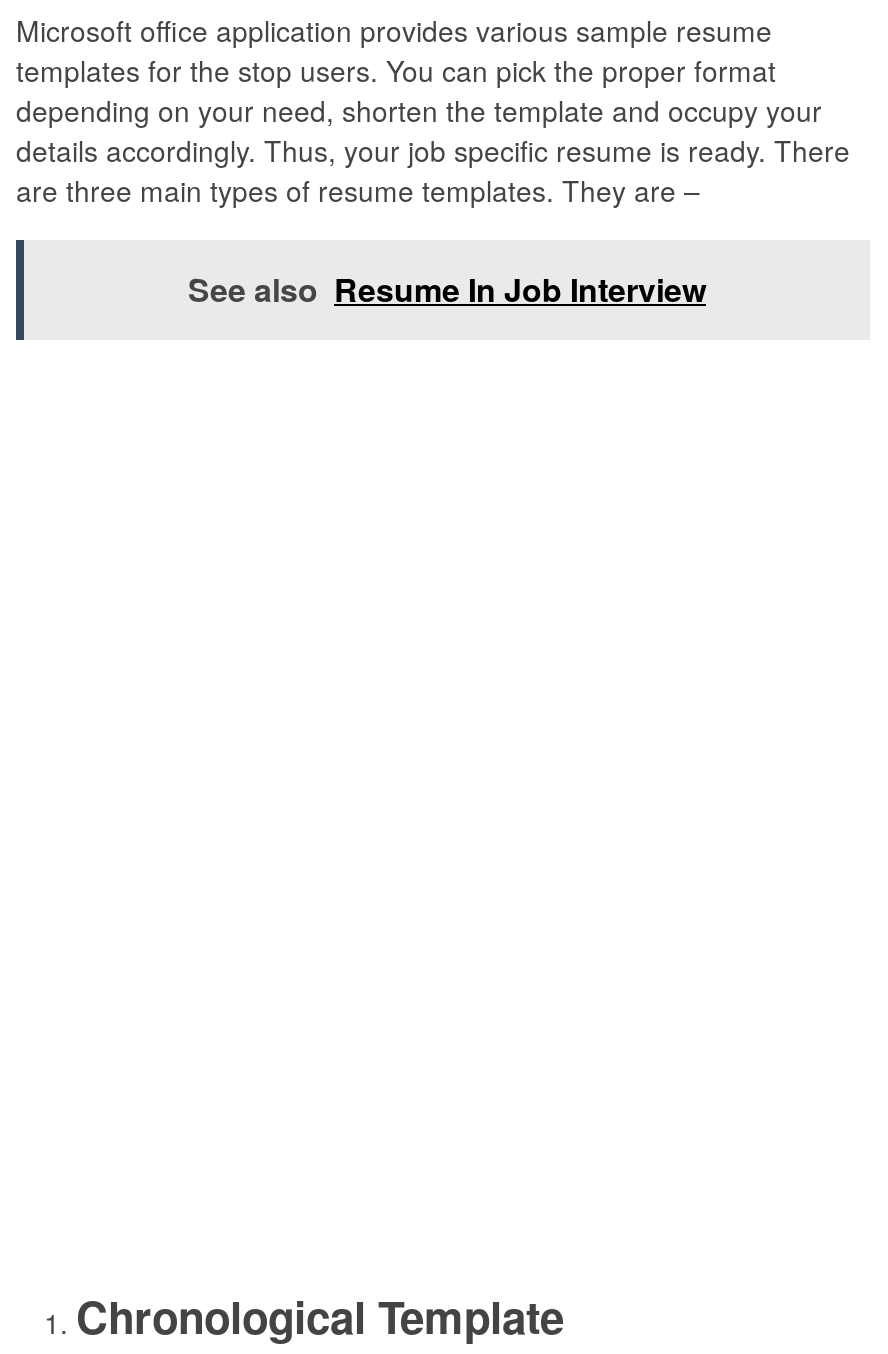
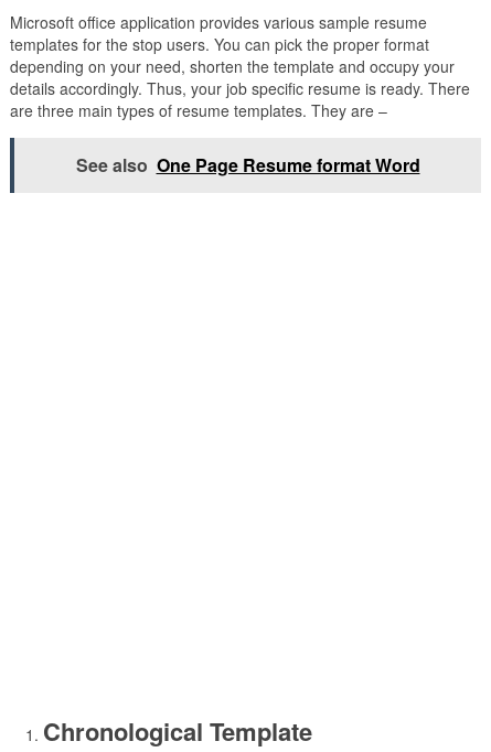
[188,267,706,313] See also Resume In Job Interview -> [76,153,420,178] See also One Page Resume format Word

